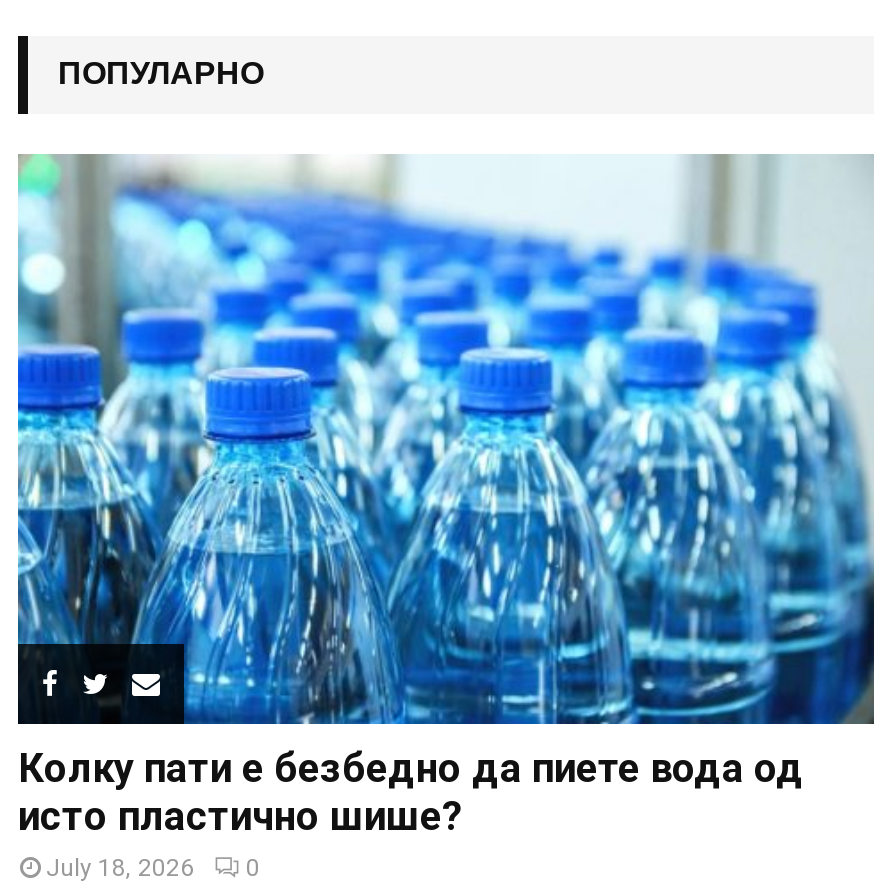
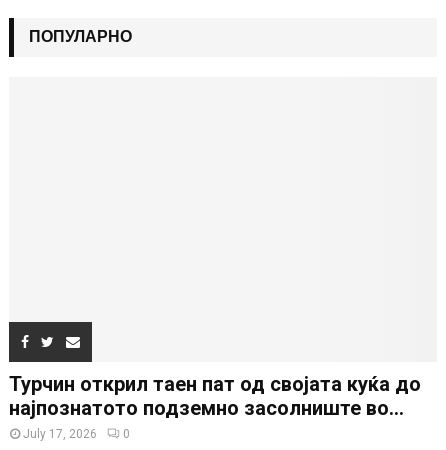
[16,154,876,726] [image] -> none
[18,744,804,882] Колку пати е безбедно да пиете вода од | исто пластично шише? | July 18, 2026 -> [9,372,421,441] Турчин открил таен пат од својата куќа до | најпознатото подземно засолниште во... | July 17, 2026

